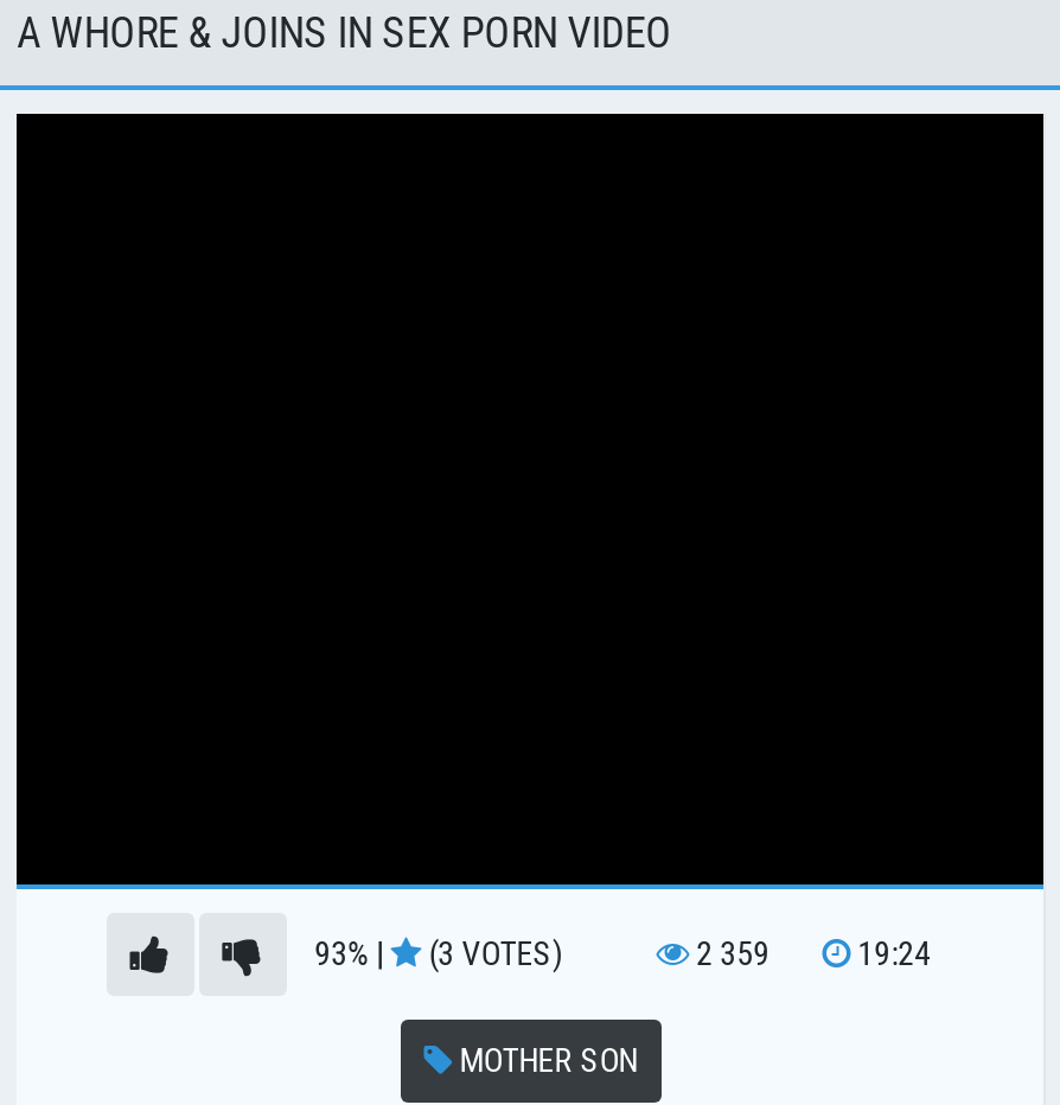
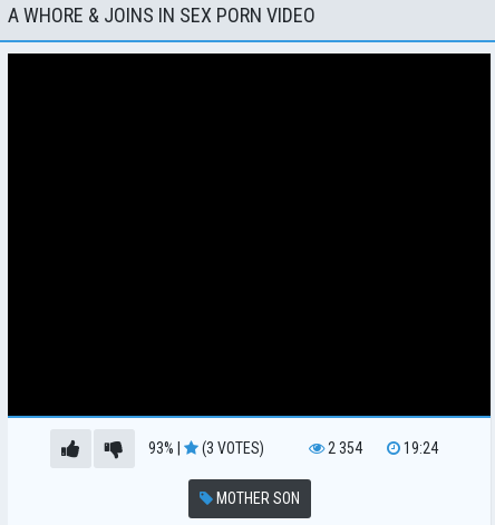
[696,934,770,972] 2 359 -> [327,439,362,457] 2 354

